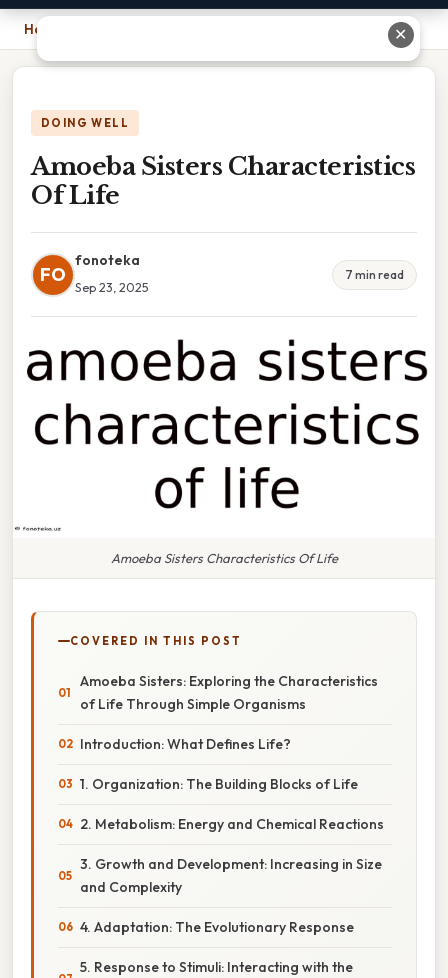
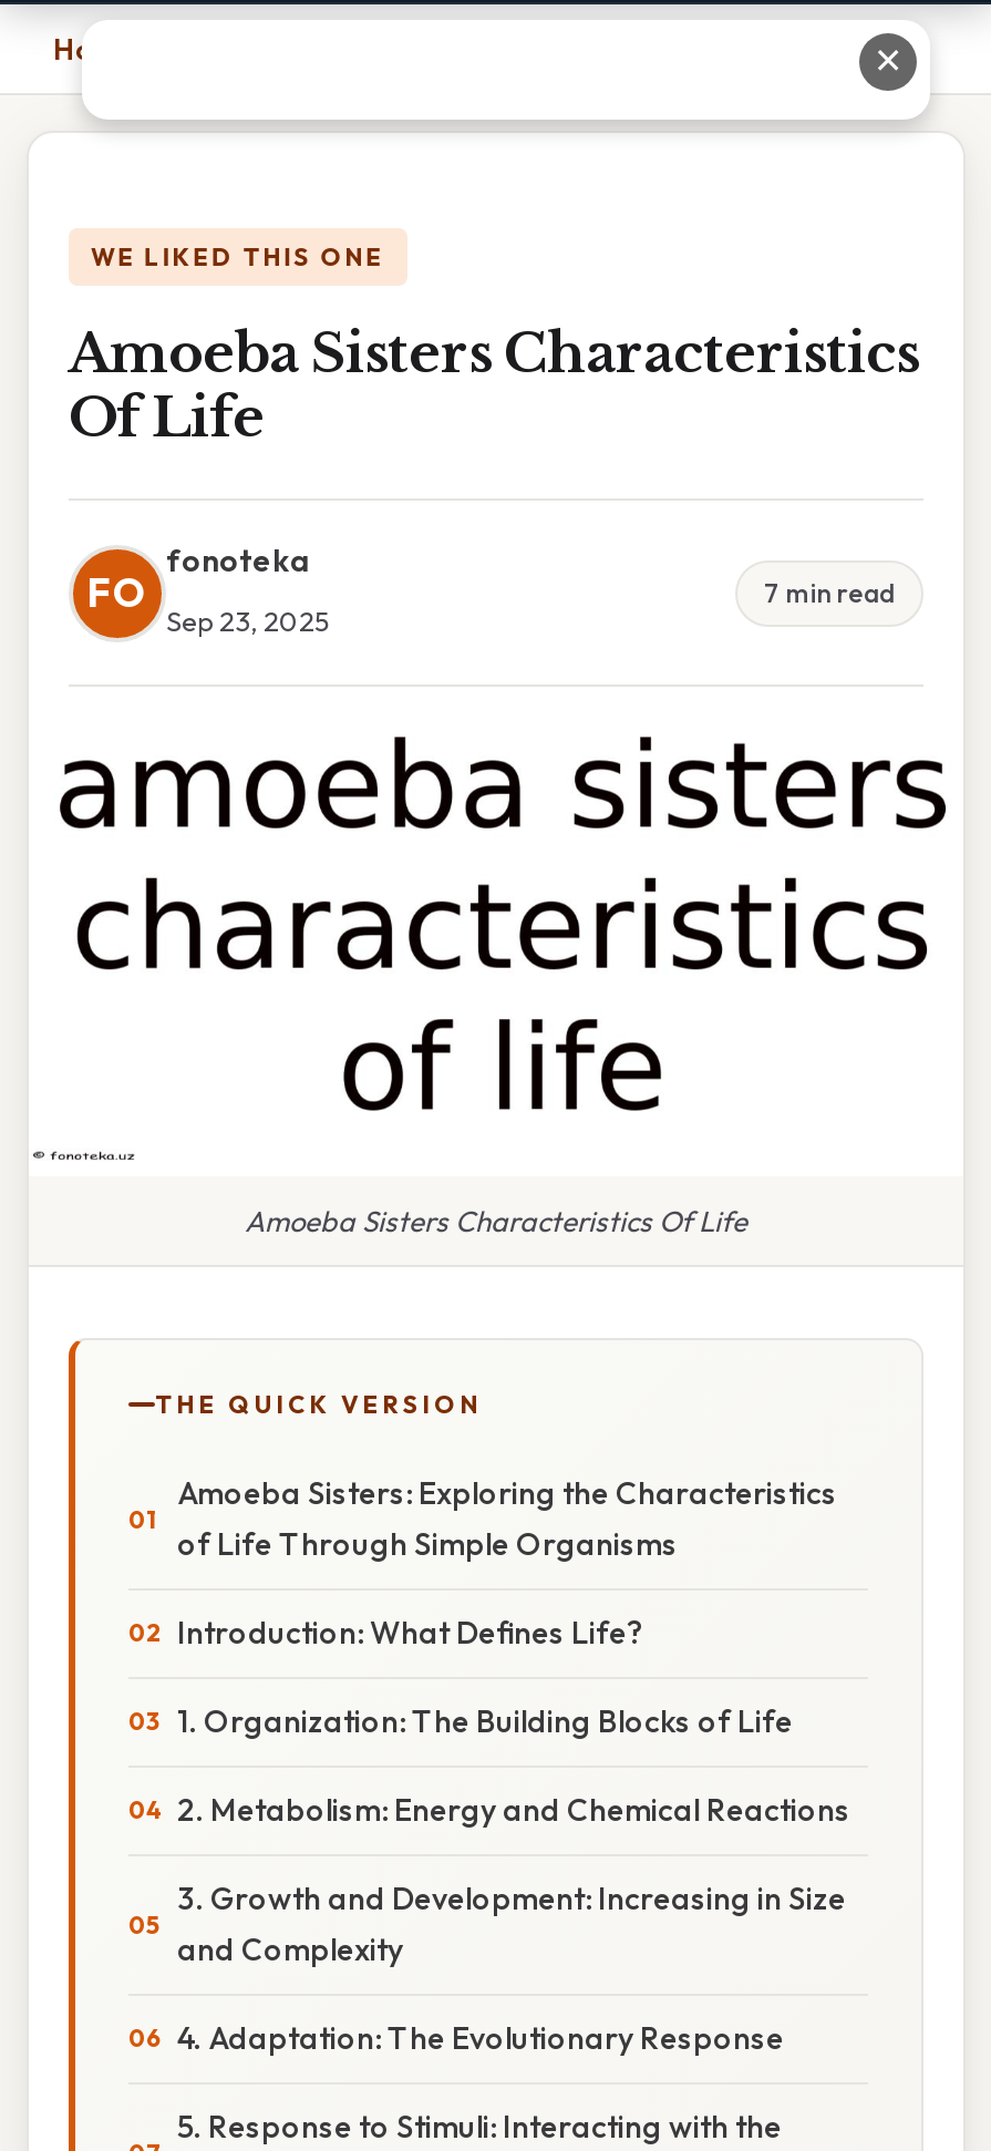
[41,116,129,130] DOING WELL -> [91,241,385,272] WE LIKED THIS ONE
[70,634,242,648] COVERED IN THIS POST -> [155,1389,483,1420] THE QUICK VERSION

